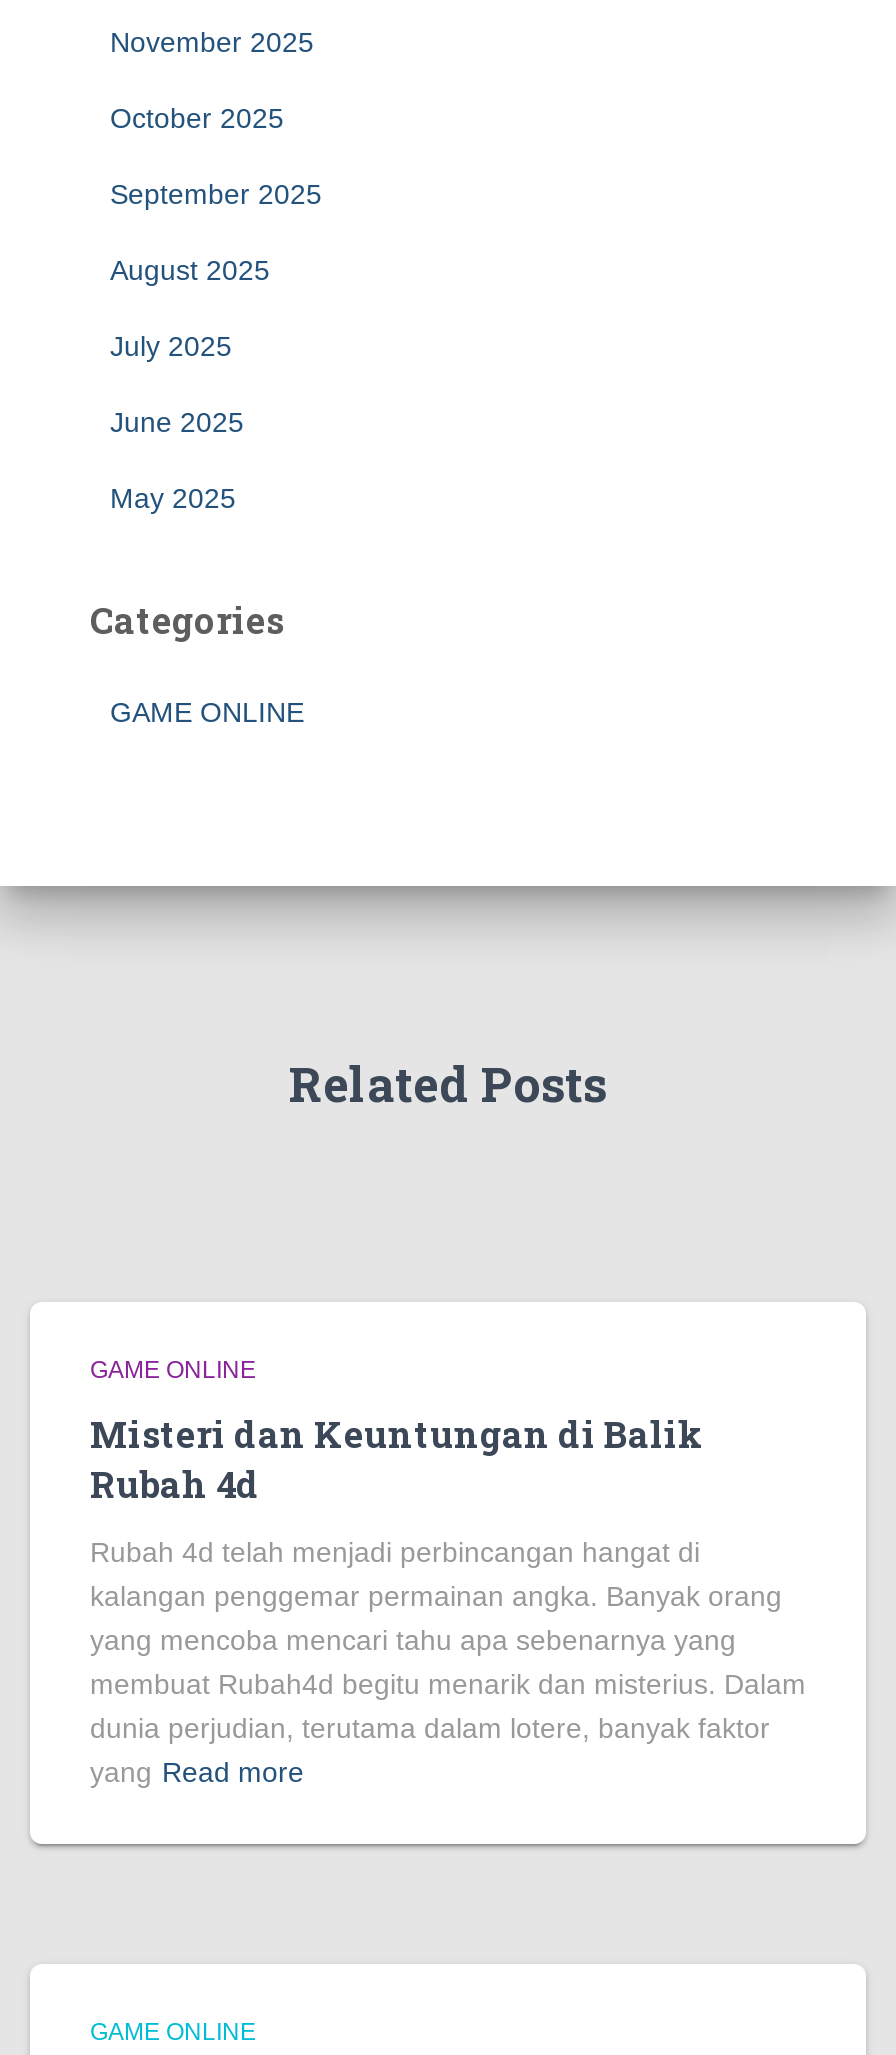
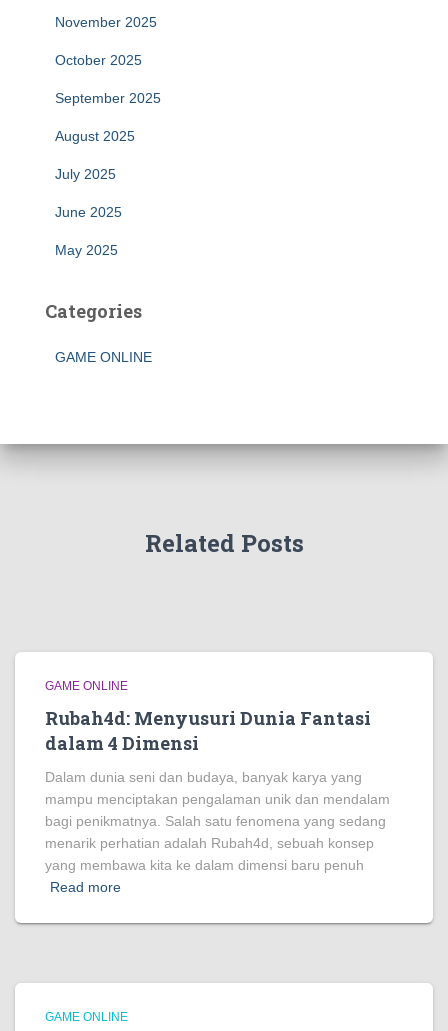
[90,1410,704,1508] Misteri dan Keuntungan di Balik | Rubah 4d -> [45,706,371,755] Rubah4d: Menyusuri Dunia Fantasi | dalam 4 Dimensi
[90,1536,806,1788] Rubah 4d telah menjadi perbincangan hangat di | kalangan penggemar permainan angka. Banyak orang | yang mencoba mencari tahu apa sebenarnya yang | membuat Rubah4d begitu menarik dan misterius. Dalam | dunia perjudian, terutama dalam lotere, banyak faktor | yang Read more -> [45,769,390,895] Dalam dunia seni dan budaya, banyak karya yang | mampu menciptakan pengalaman unik dan mendalam | bagi penikmatnya. Salah satu fenomena yang sedang | menarik perhatian adalah Rubah4d, sebuah konsep | yang membawa kita ke dalam dimensi baru penuh | Read more

